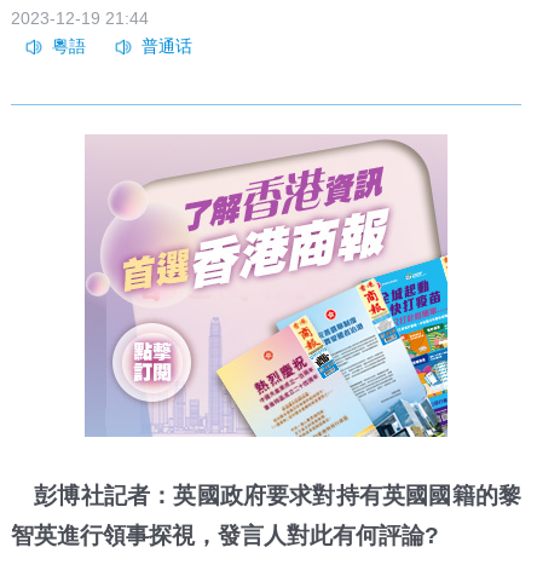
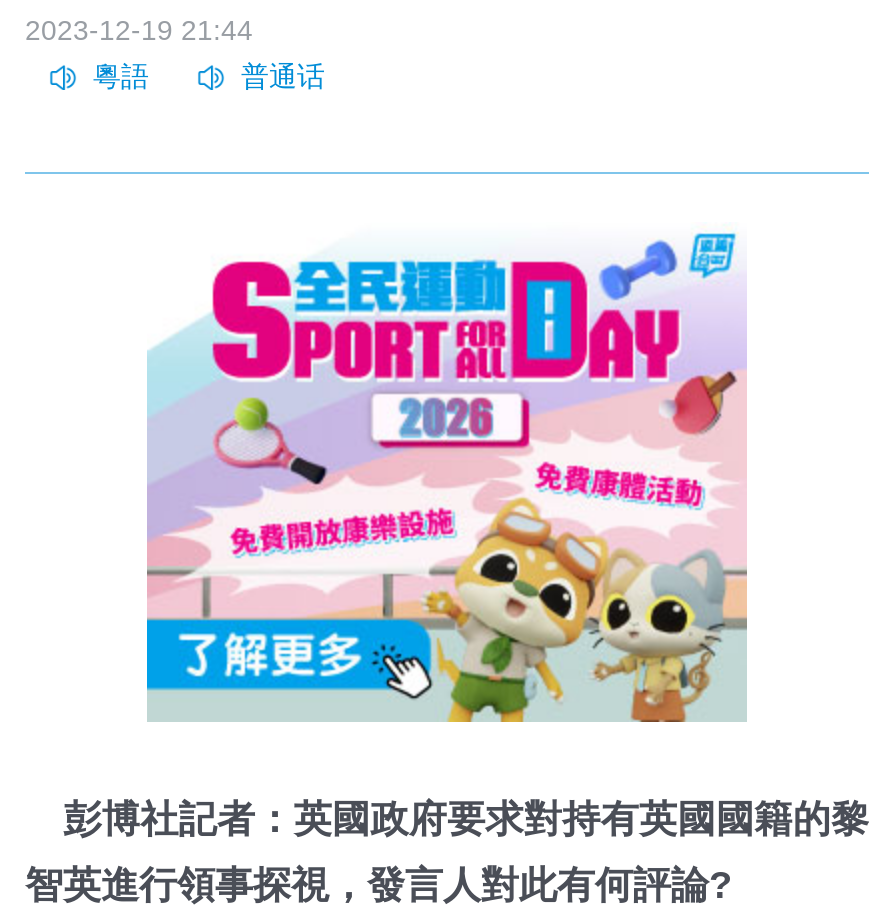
[85,134,449,438] [image] -> [145,224,747,724] [image]

